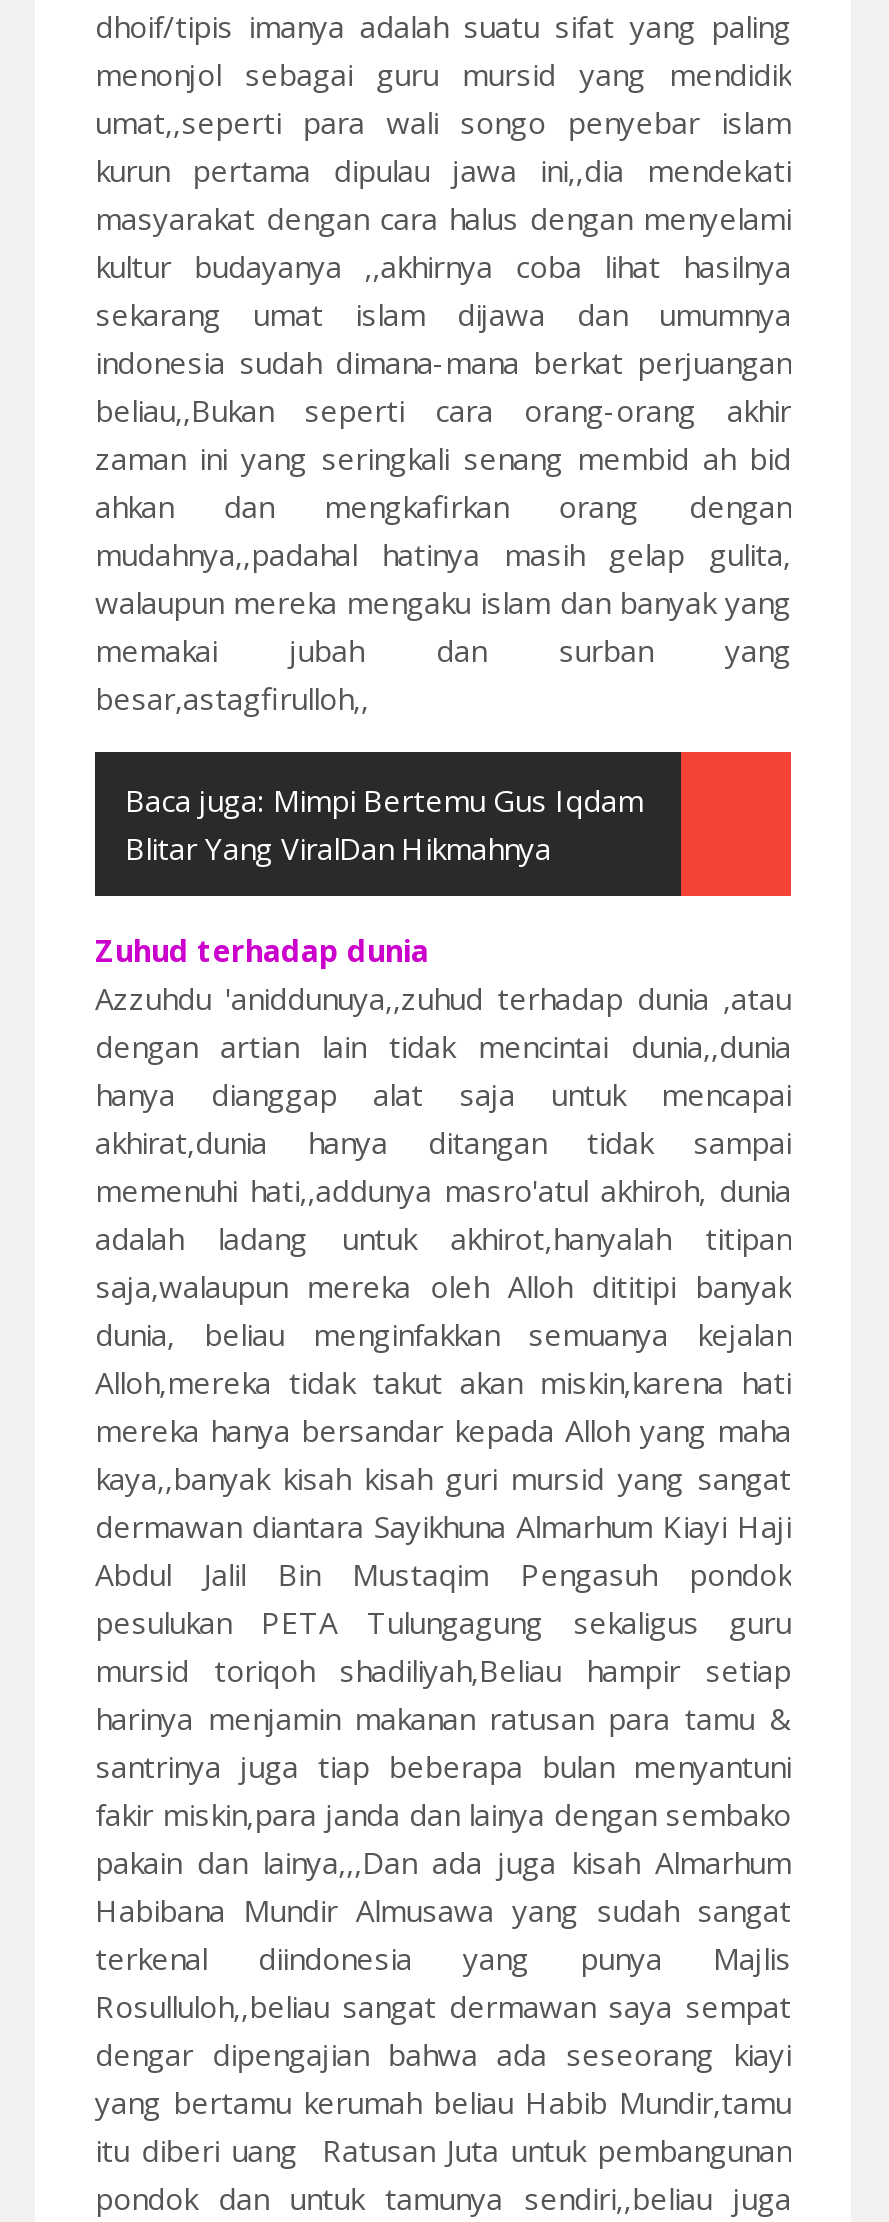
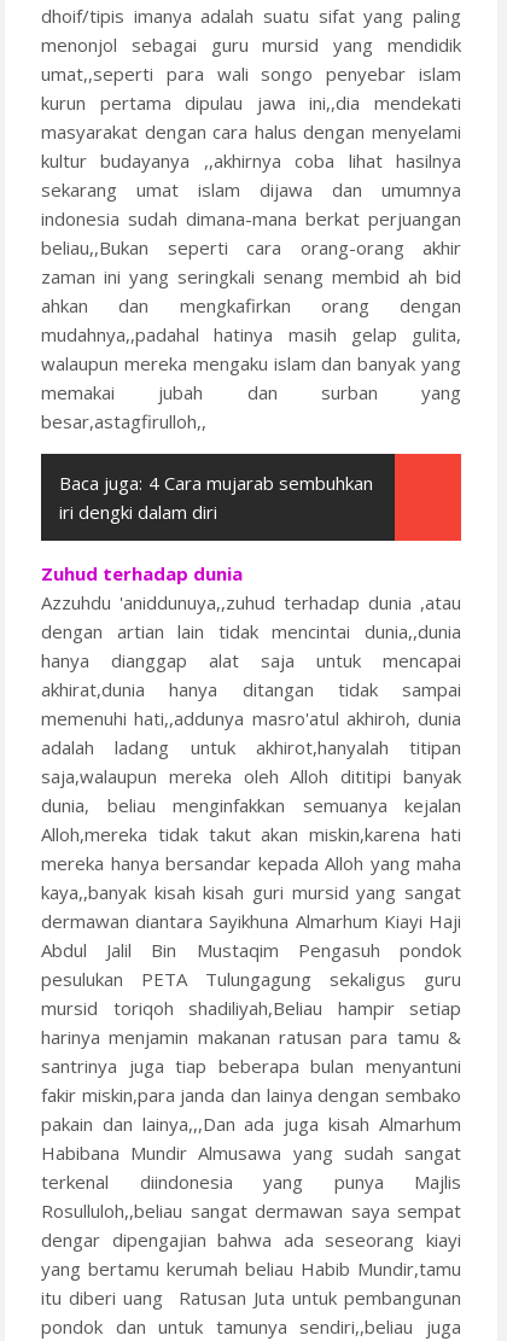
[125,780,643,868] Baca juga: Mimpi Bertemu Gus Iqdam | Blitar Yang ViralDan Hikmahnya -> [59,471,373,524] Baca juga: 4 Cara mujarab sembuhkan | iri dengki dalam diri

